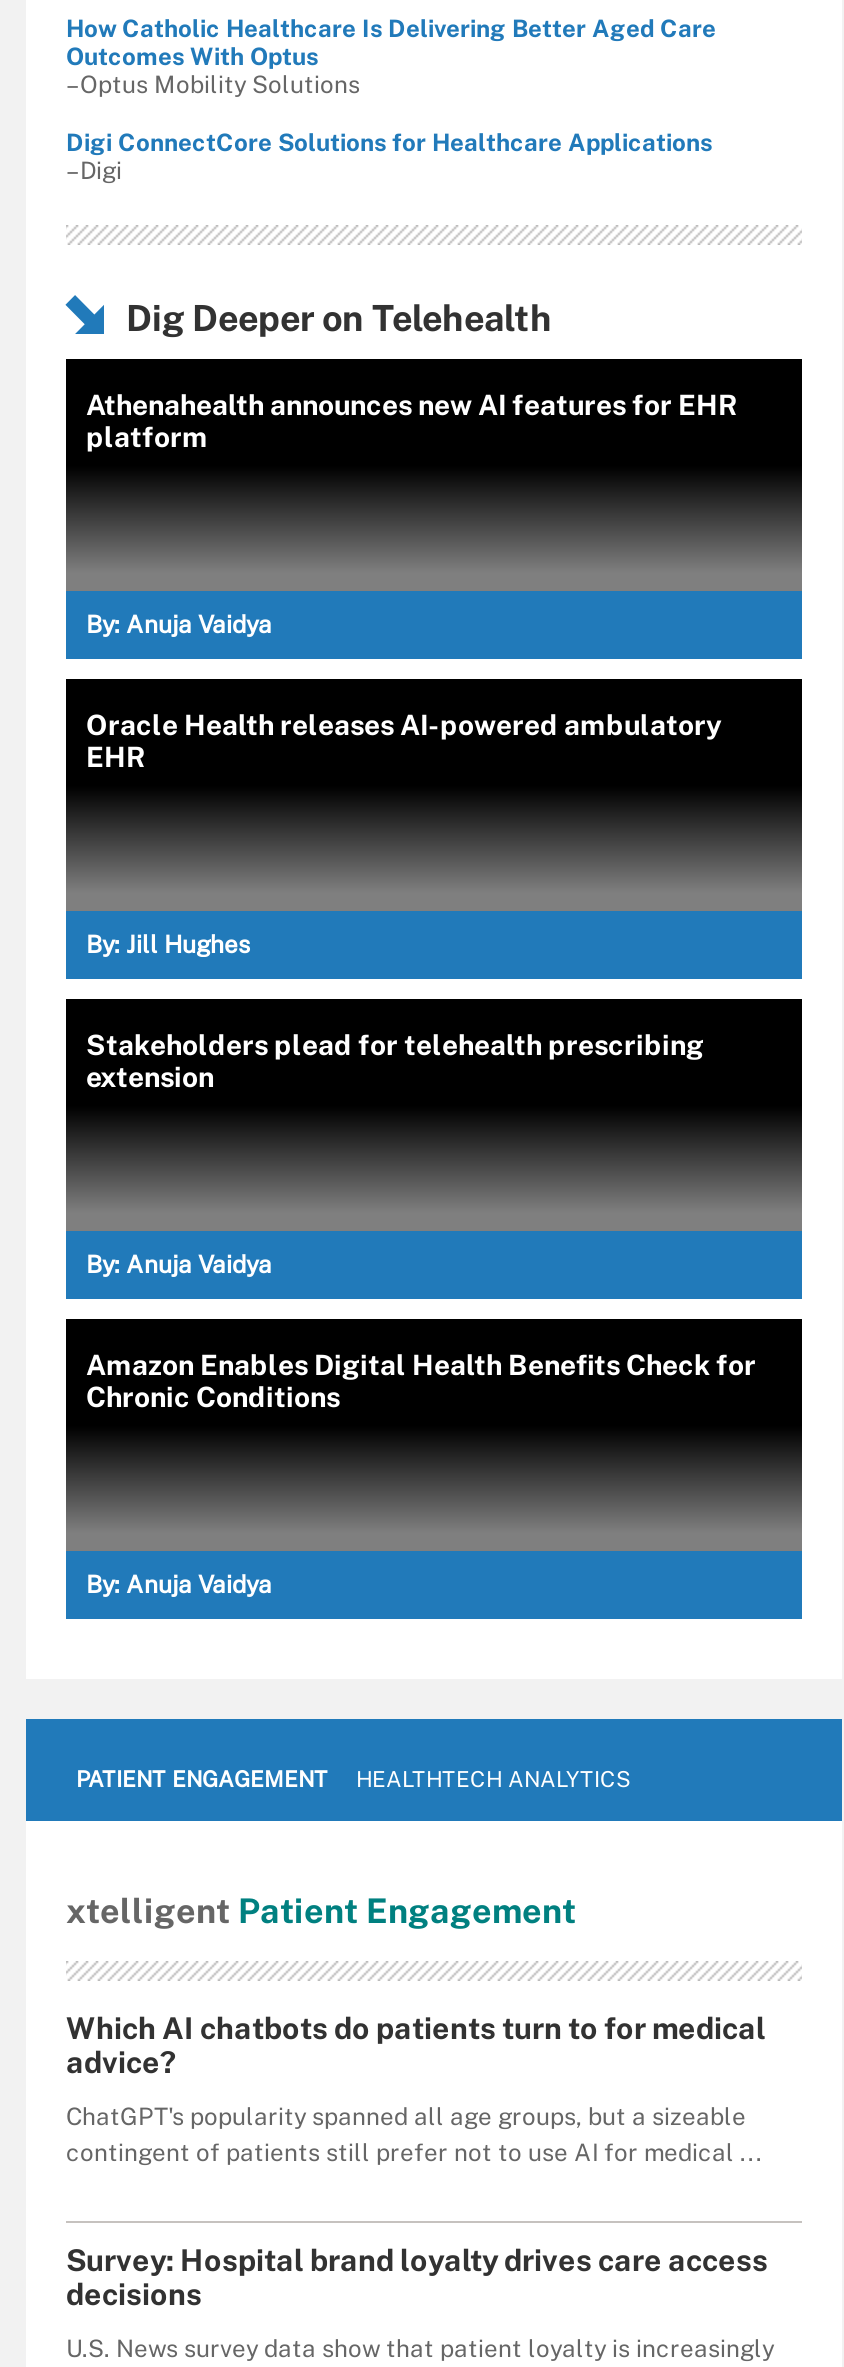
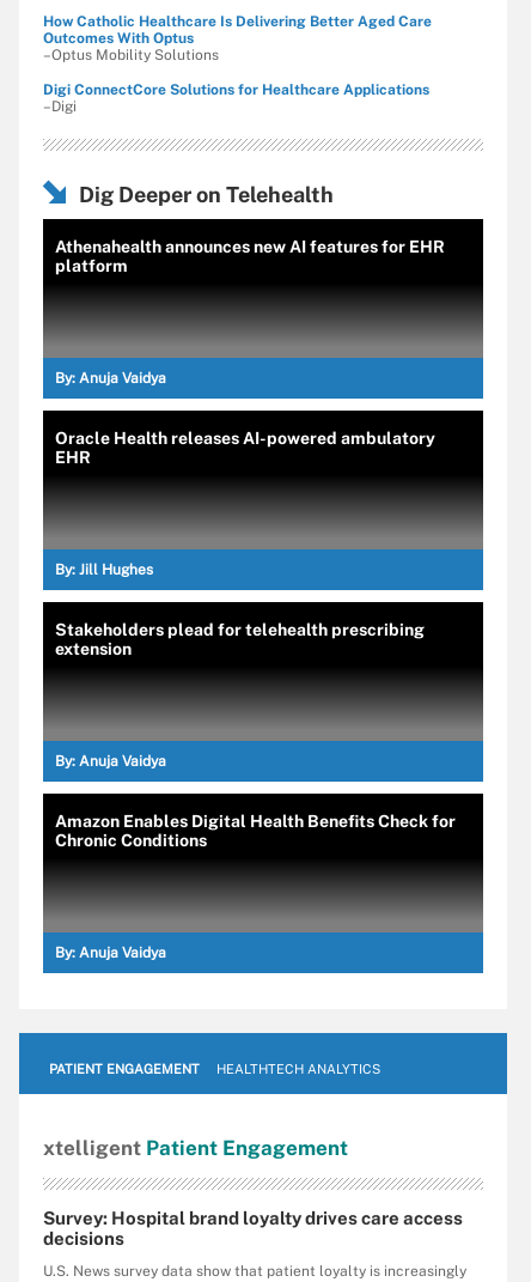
[66,2011,766,2167] Which AI chatbots do patients turn to for medical | advice? | ChatGPT's popularity spanned all age groups, but a sizeable | contingent of patients still prefer not to use AI for medical ... -> none

